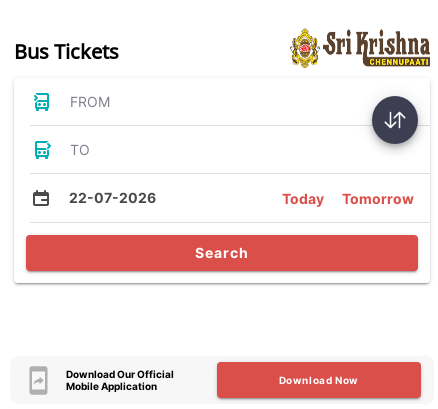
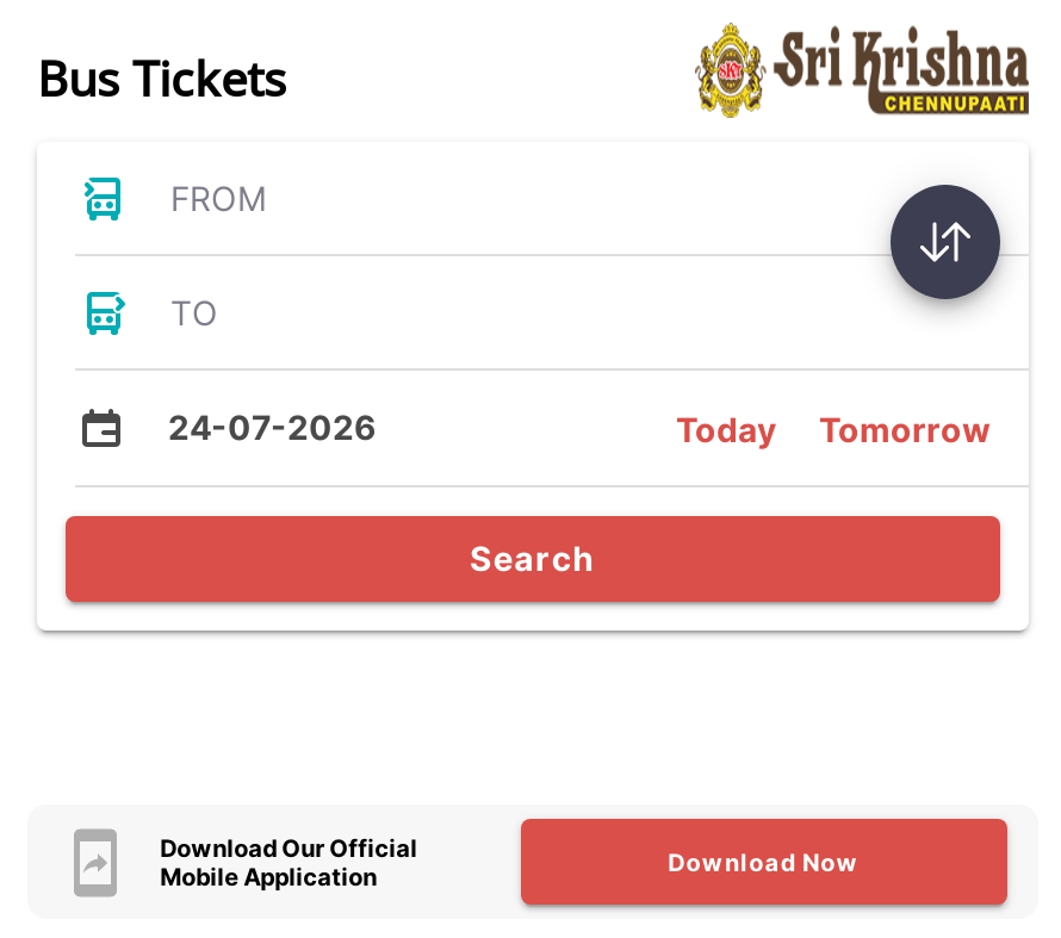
[69,189,156,206] 22-07-2026 -> [168,406,376,447] 24-07-2026

